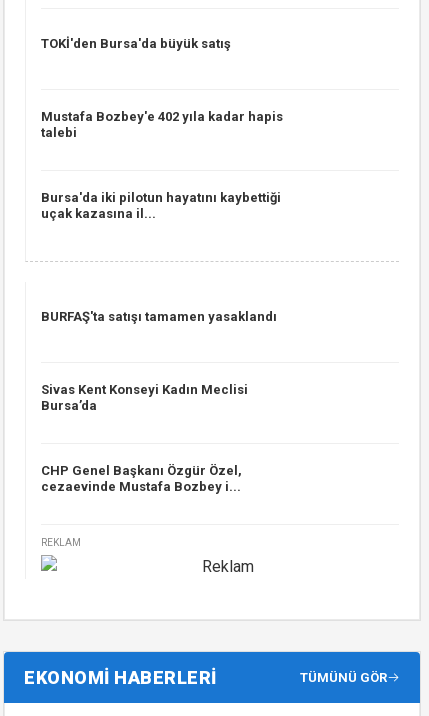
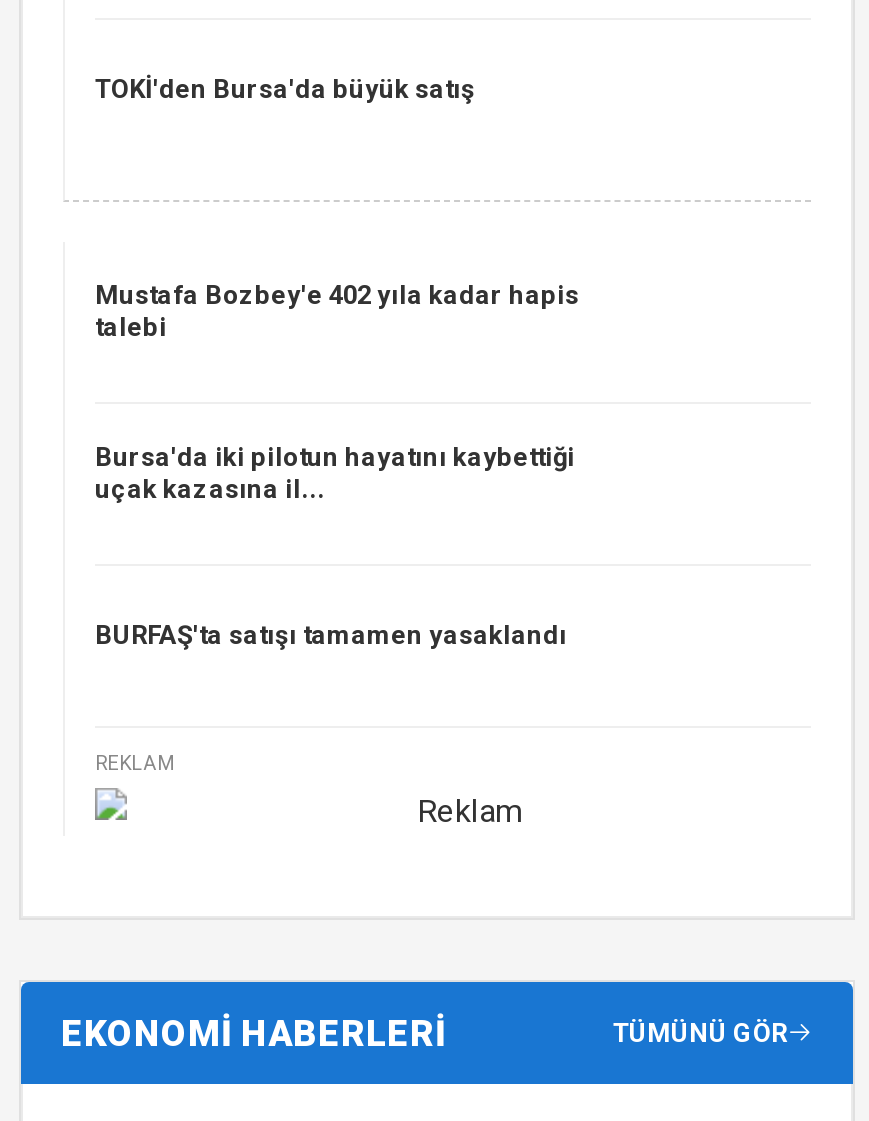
moved [41,109,283,221] -> [95,280,579,504]: Mustafa Bozbey'e 402 yıla kadar hapis | talebi | Bursa'da iki pilotun hayatını kaybettiği | uçak kazasına il...
[41,382,248,413] Sivas Kent Konseyi Kadın Meclisi | Bursa’da -> none
[41,463,242,494] CHP Genel Başkanı Özgür Özel, | cezaevinde Mustafa Bozbey i... -> none

